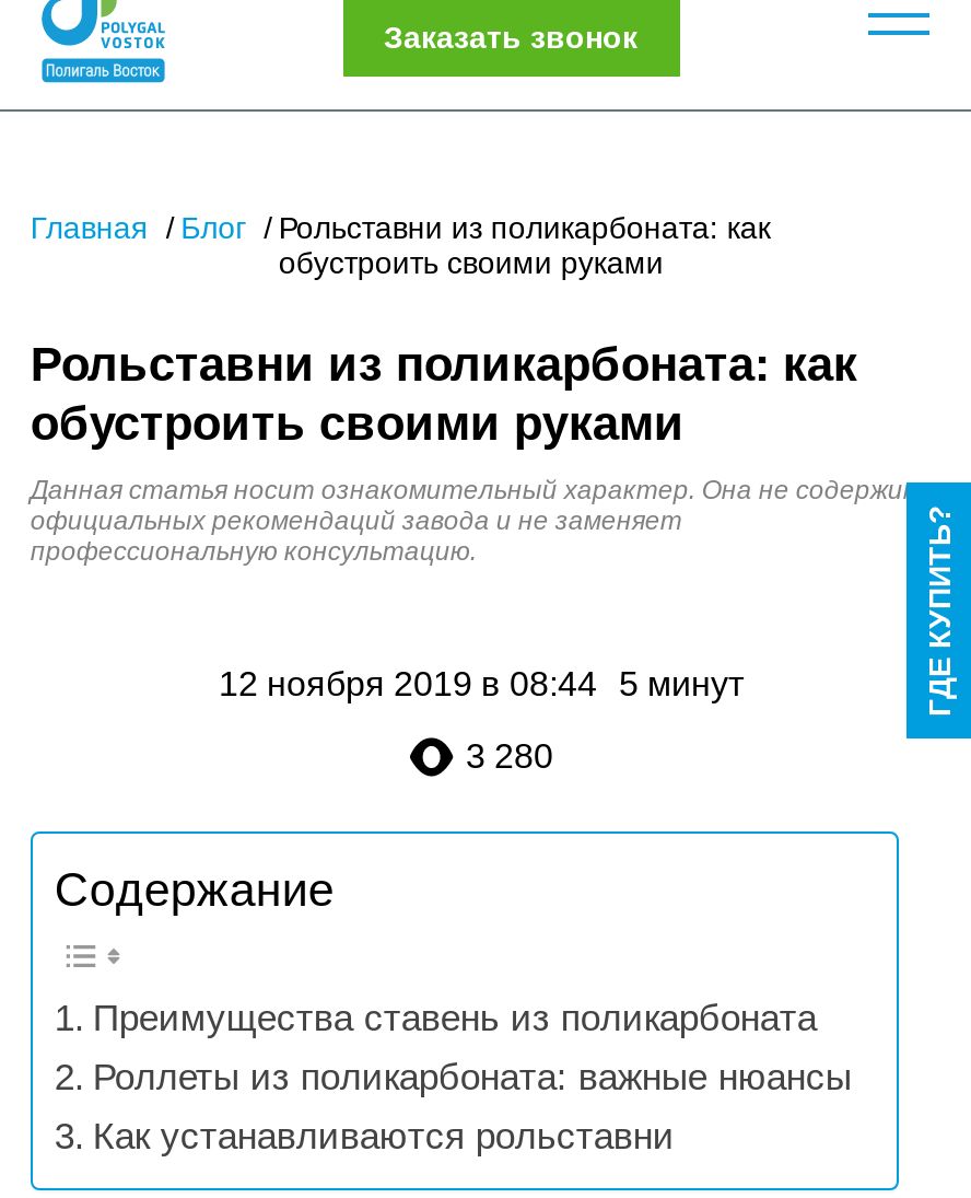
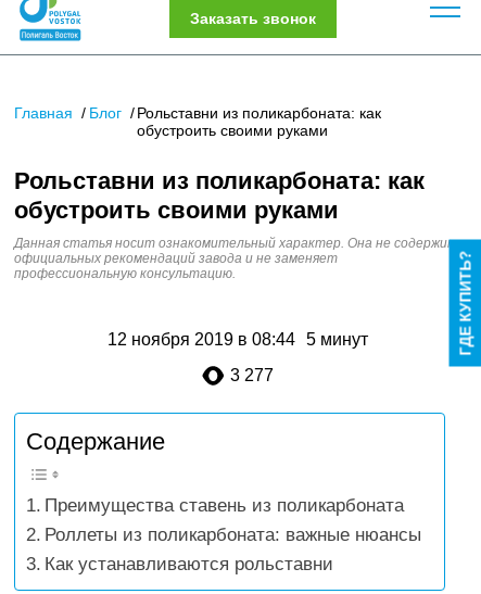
[466,737,553,775] 3 280 -> [230,366,274,384] 3 277

